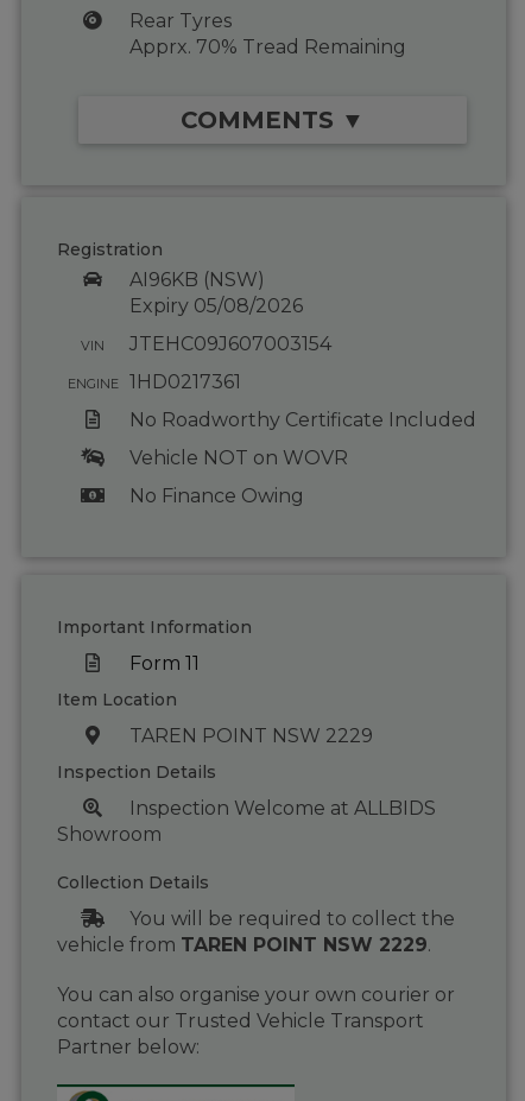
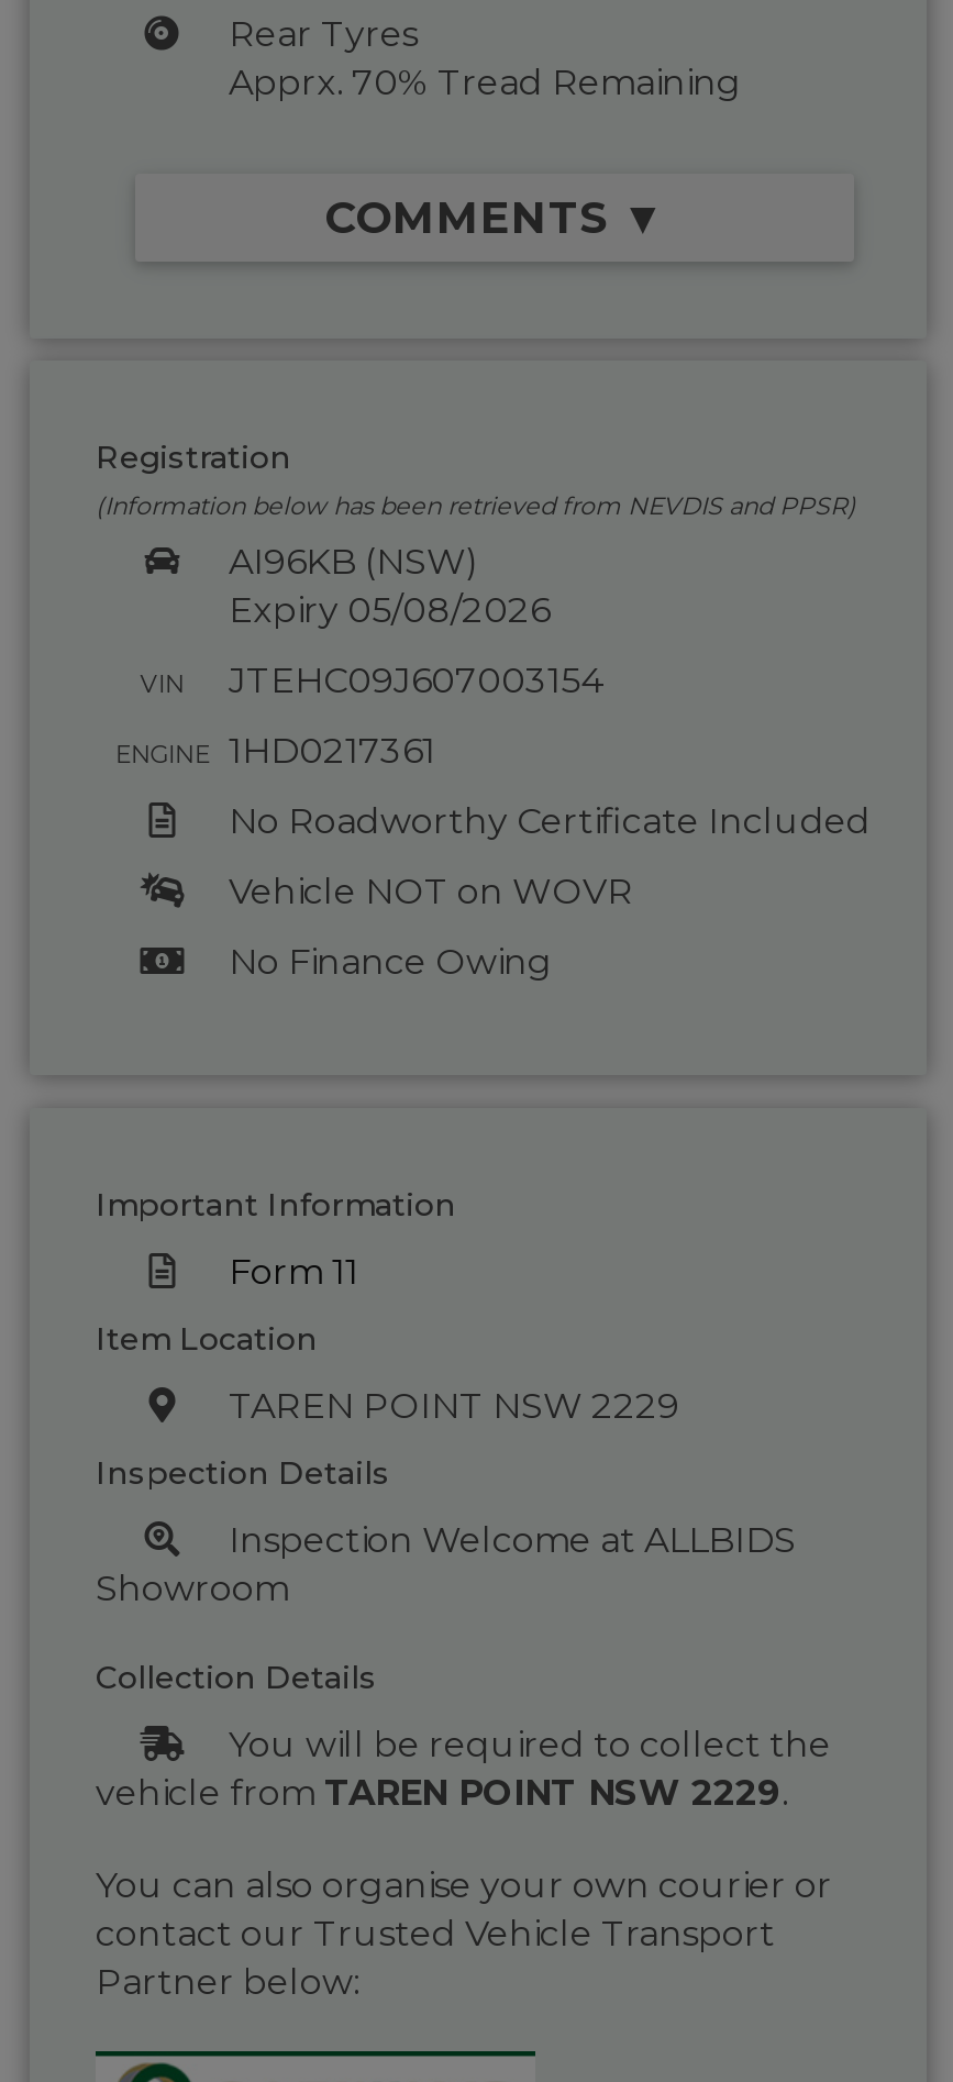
none -> [96,491,856,522] (Information below has been retrieved from NEVDIS and PPSR)

